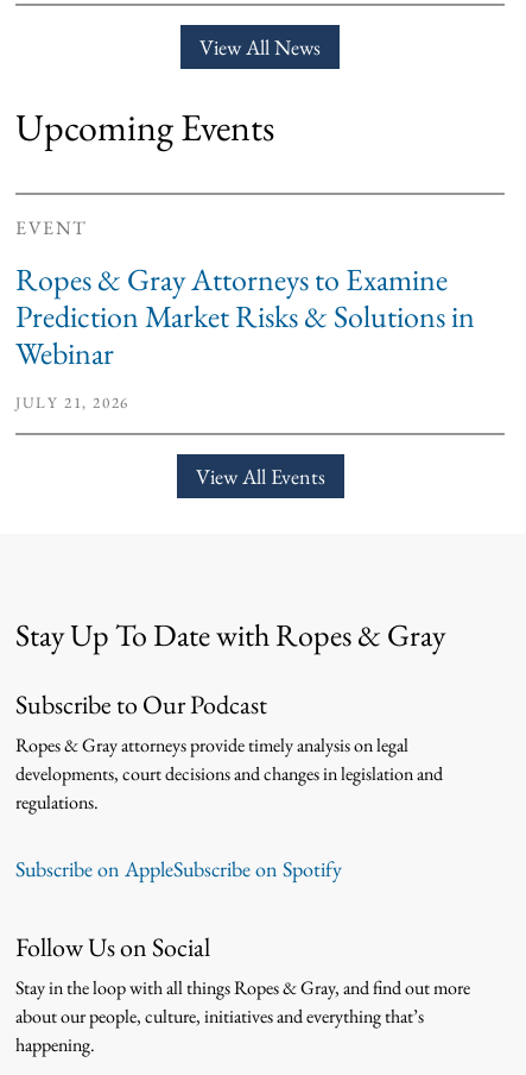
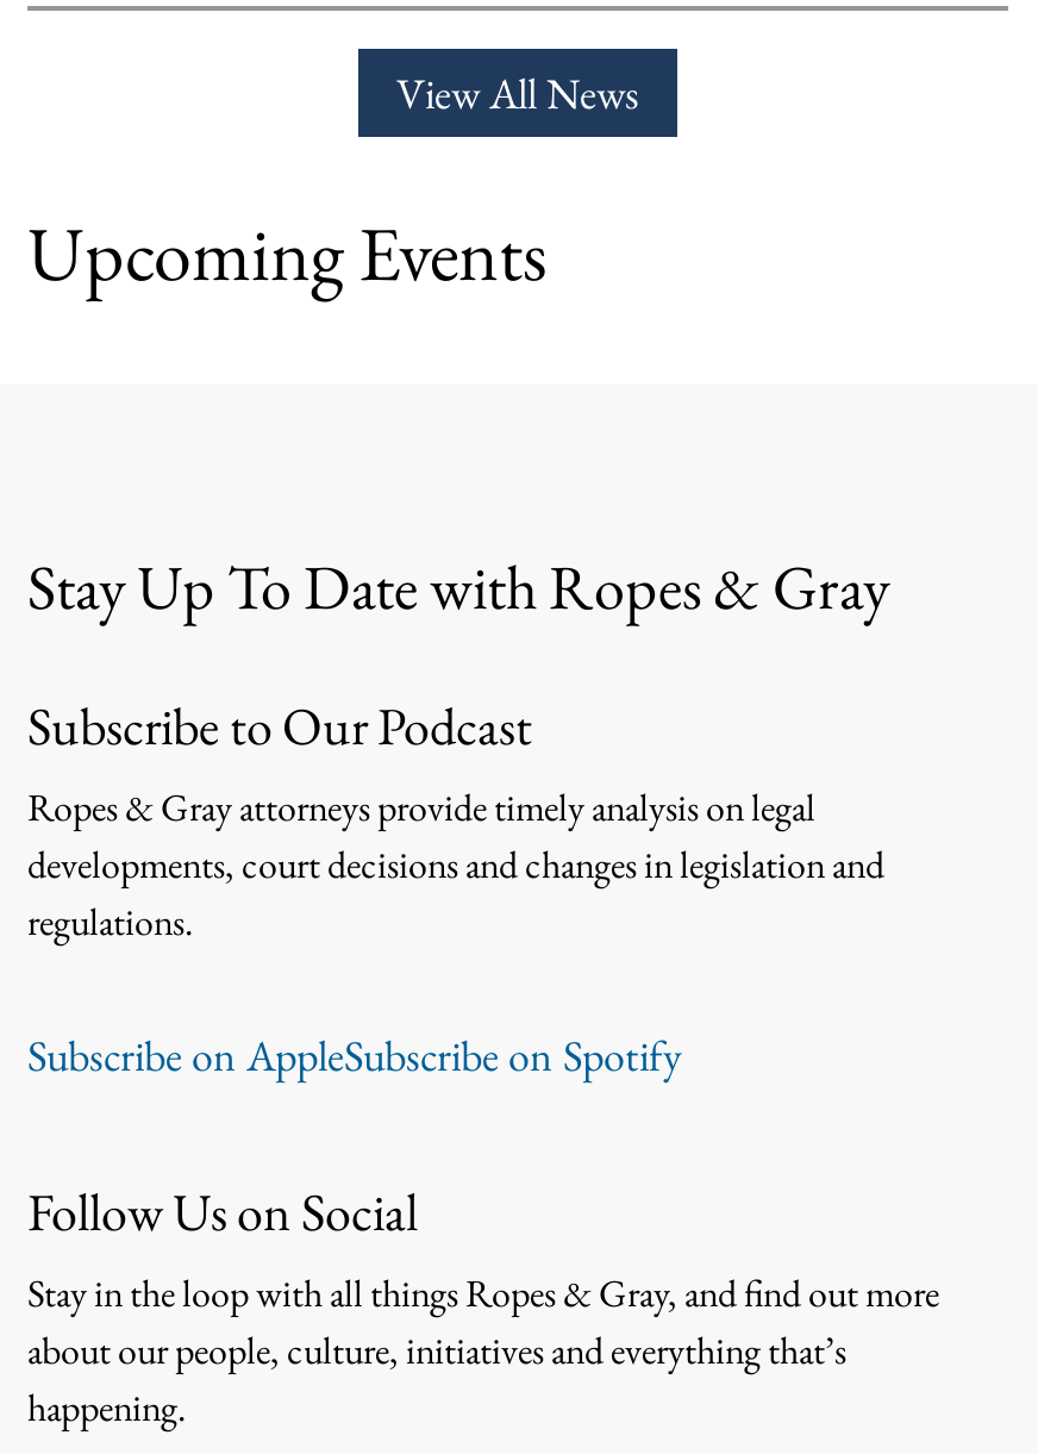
[15,215,475,490] EVENT | Ropes & Gray Attorneys to Examine | Prediction Market Risks & Solutions in | Webinar | JULY 21, 2026 | View All Events -> none

